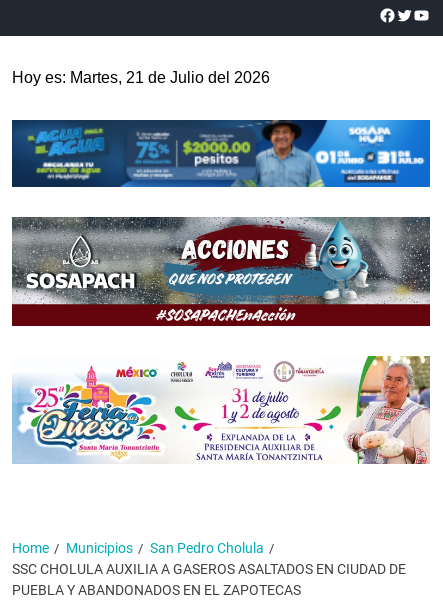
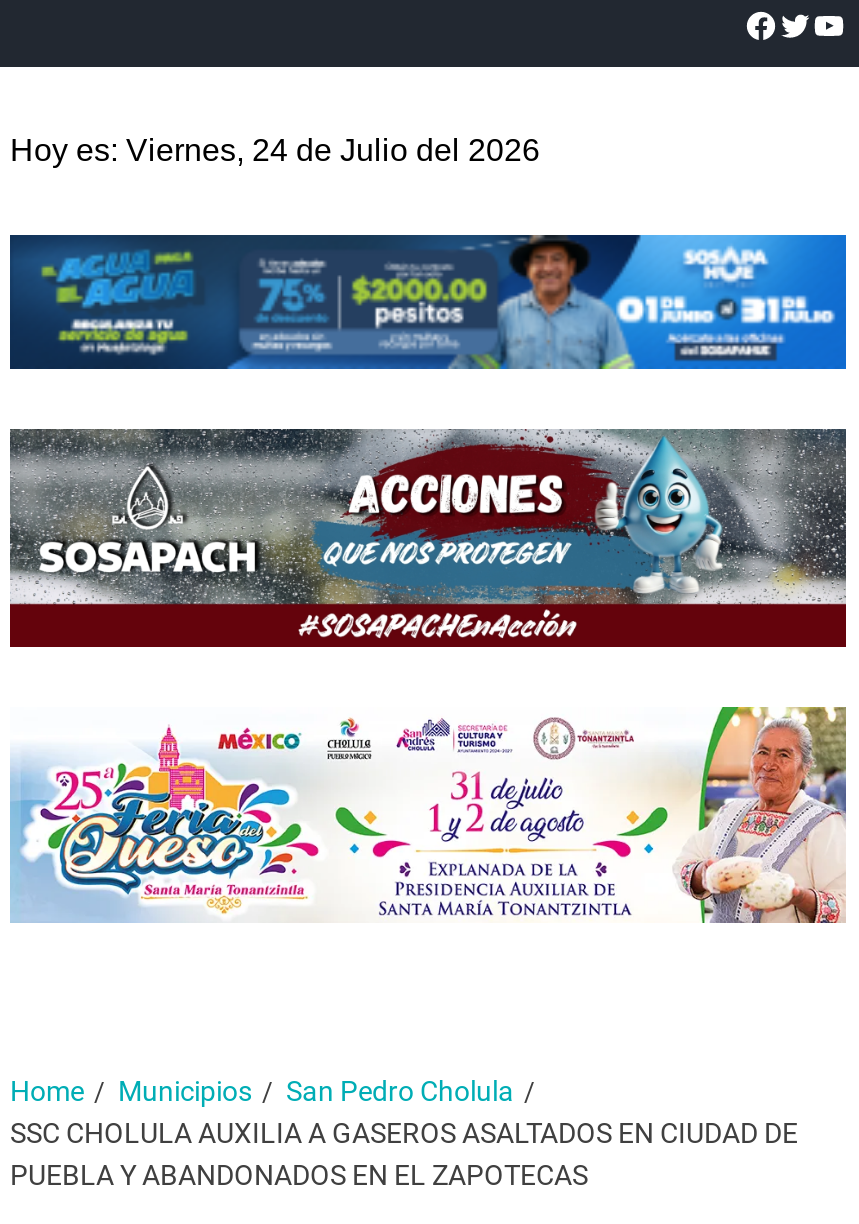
[12,69,270,86] Hoy es: Martes, 21 de Julio del 2026 -> [10,133,540,167] Hoy es: Viernes, 24 de Julio del 2026

